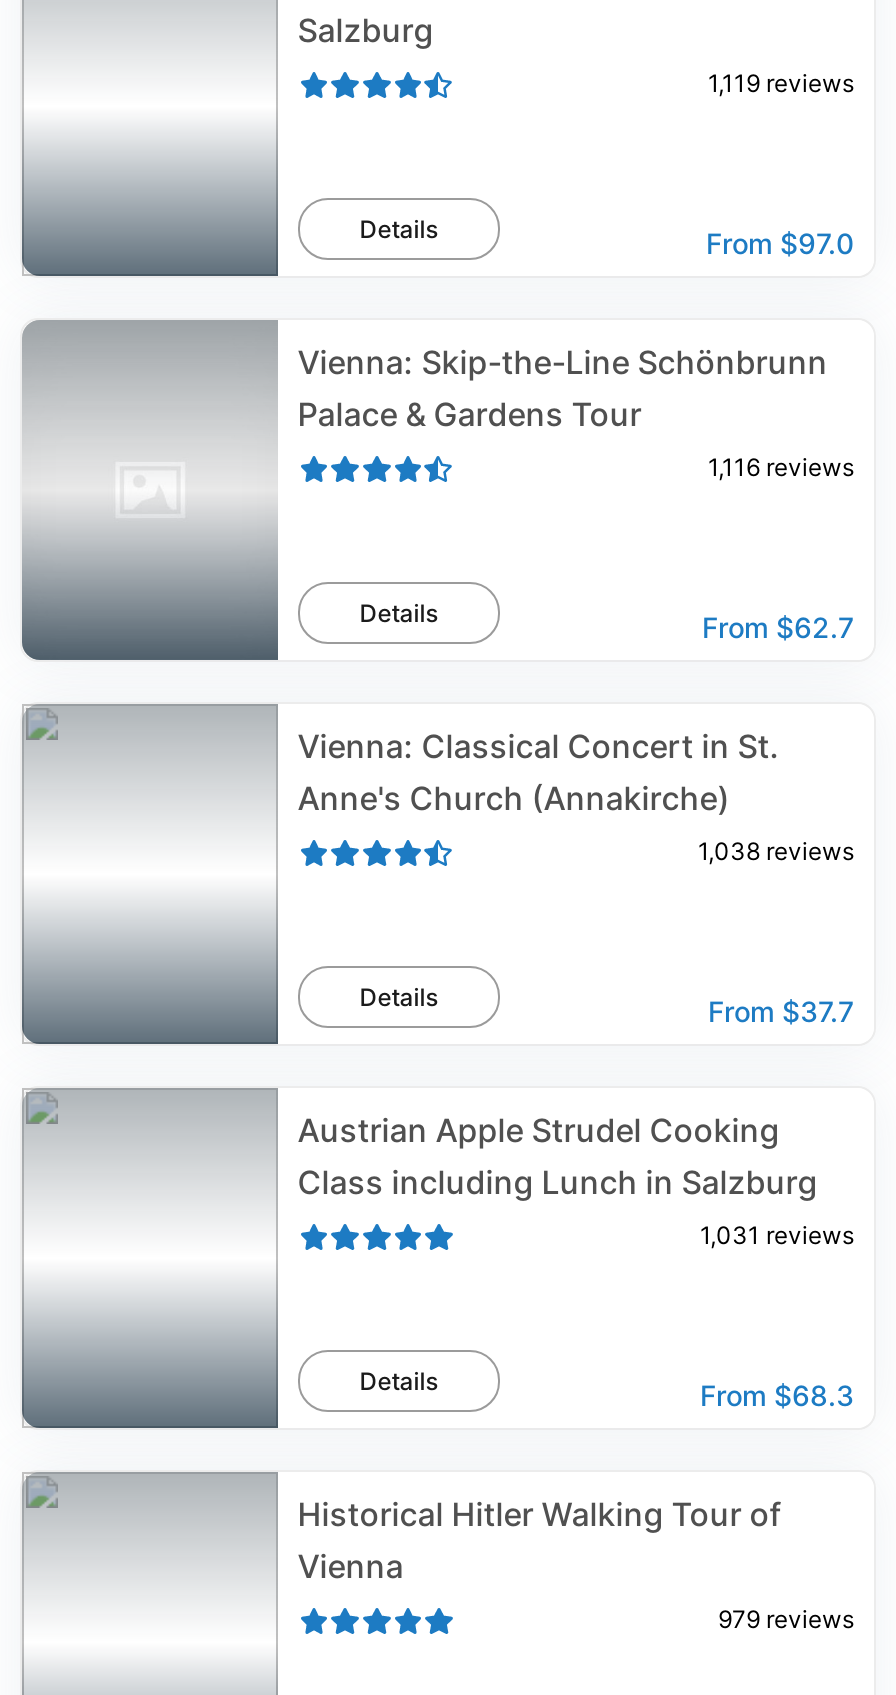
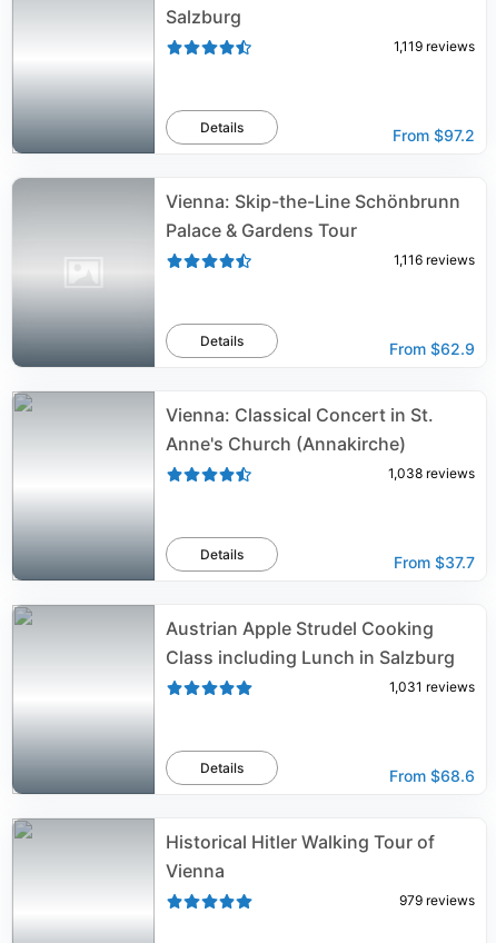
[706,226,854,260] From $97.0 -> [393,126,475,145] From $97.2
[702,610,854,644] From $62.7 -> [389,339,475,358] From $62.9
[700,1378,854,1412] From $68.3 -> [389,766,475,785] From $68.6

